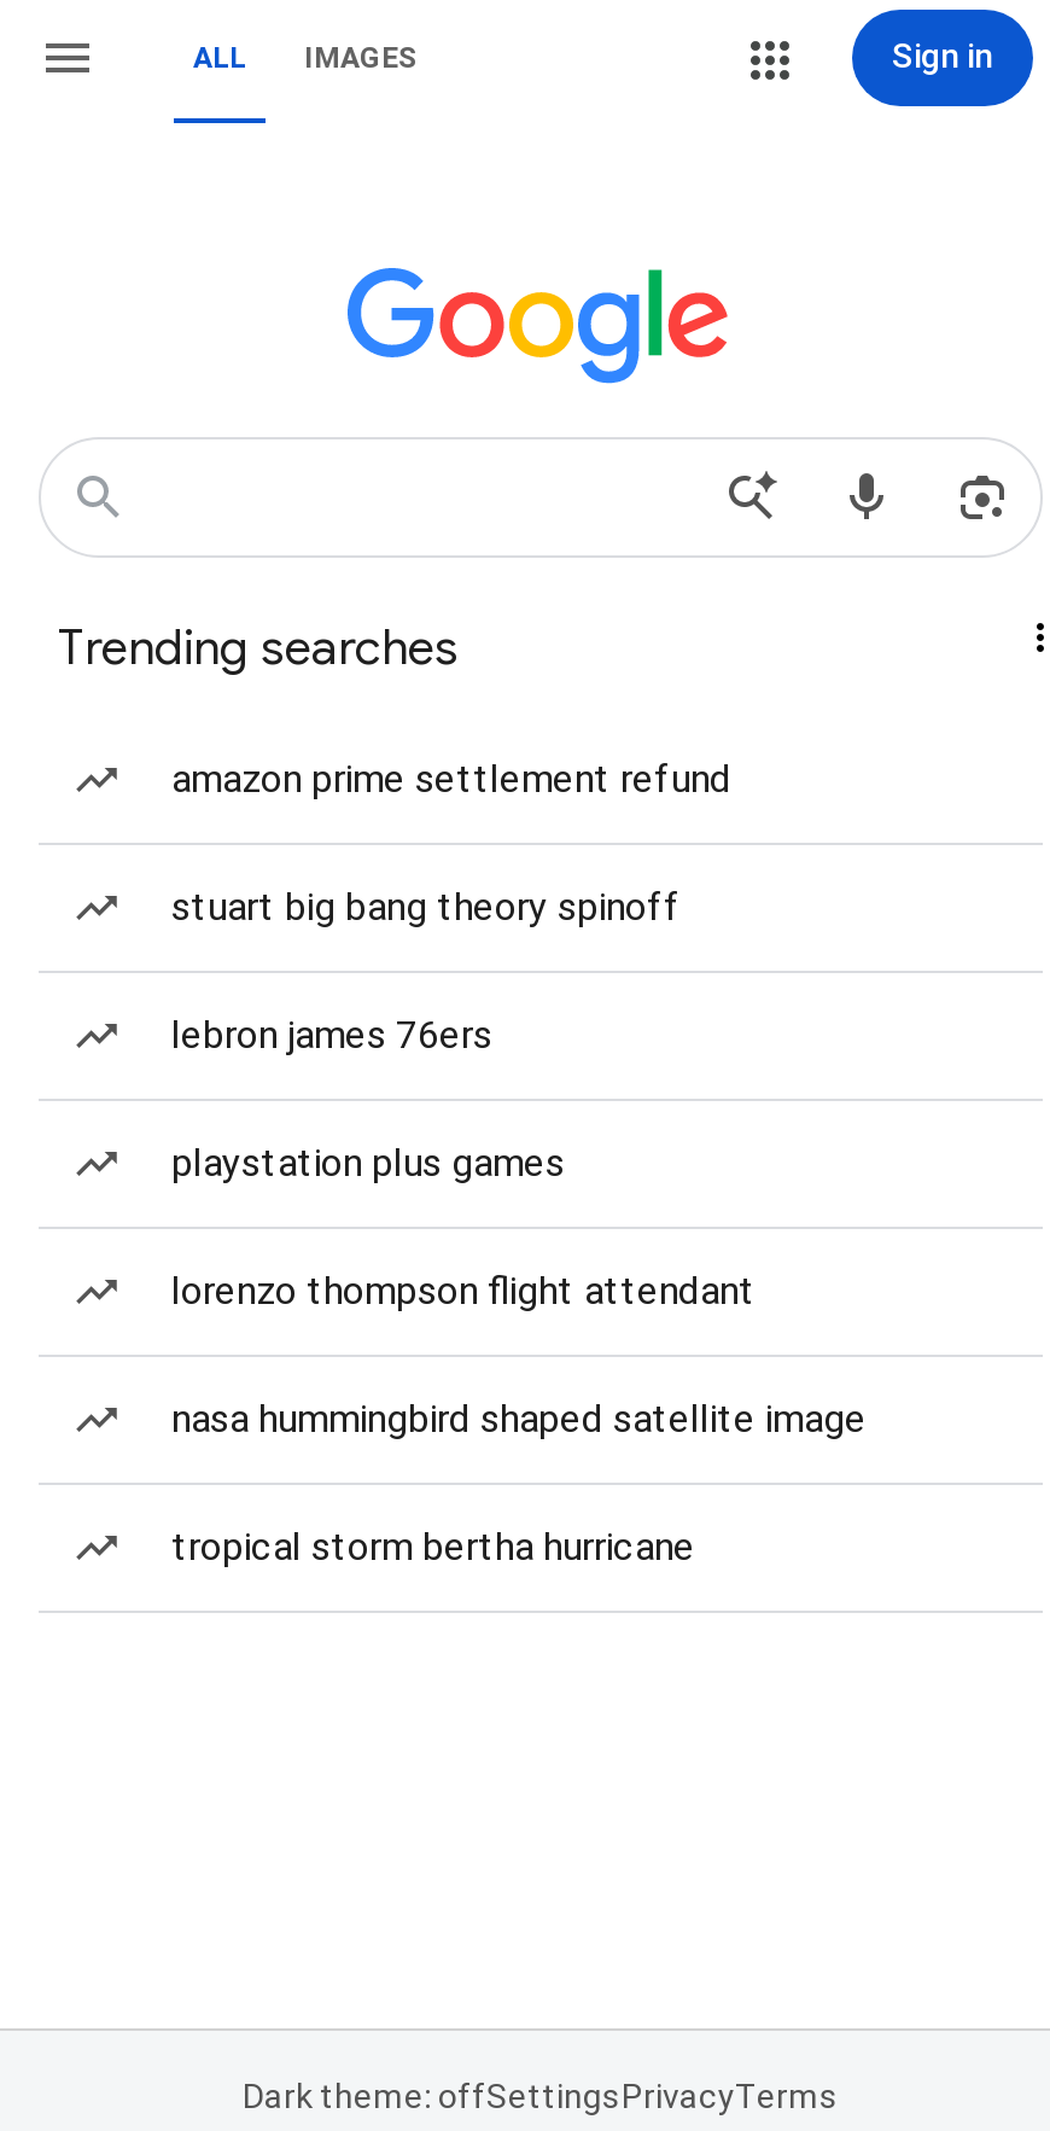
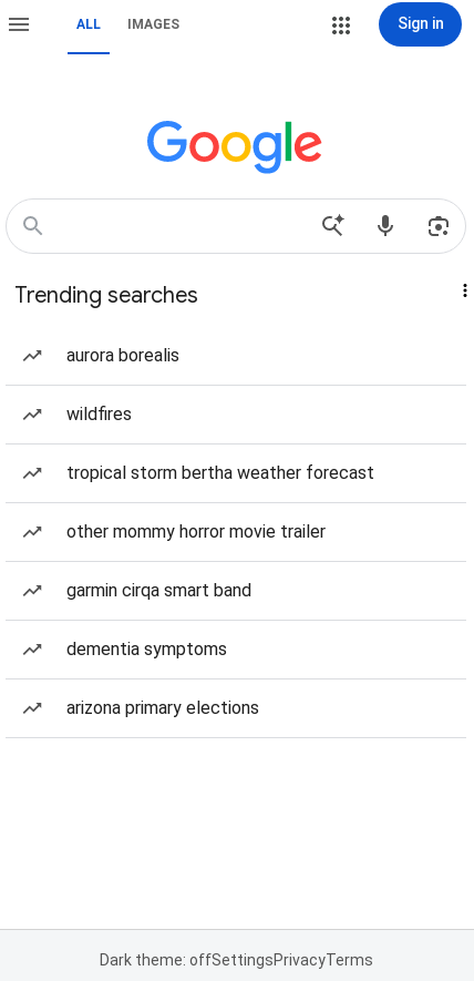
[171,756,731,802] amazon prime settlement refund -> [66,345,179,366] aurora borealis
[171,884,681,930] stuart big bang theory spinoff -> [66,403,132,425] wildfires
[171,1012,492,1058] lebron james 76ers -> [66,462,374,483] tropical storm bertha weather forecast
[171,1140,565,1186] playstation plus games -> [66,521,326,542] other mommy horror movie trailer
[171,1268,756,1314] lorenzo thompson flight attendant -> [66,580,251,601] garmin cirqa smart band
[171,1396,867,1442] nasa hummingbird shaped satellite image -> [66,638,227,660] dementia symptoms
[171,1524,695,1570] tropical storm bertha hurricane -> [66,697,259,718] arizona primary elections

